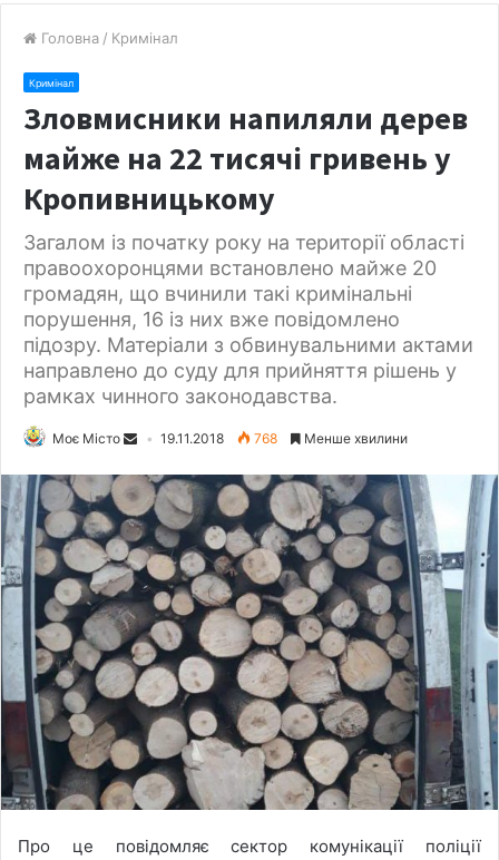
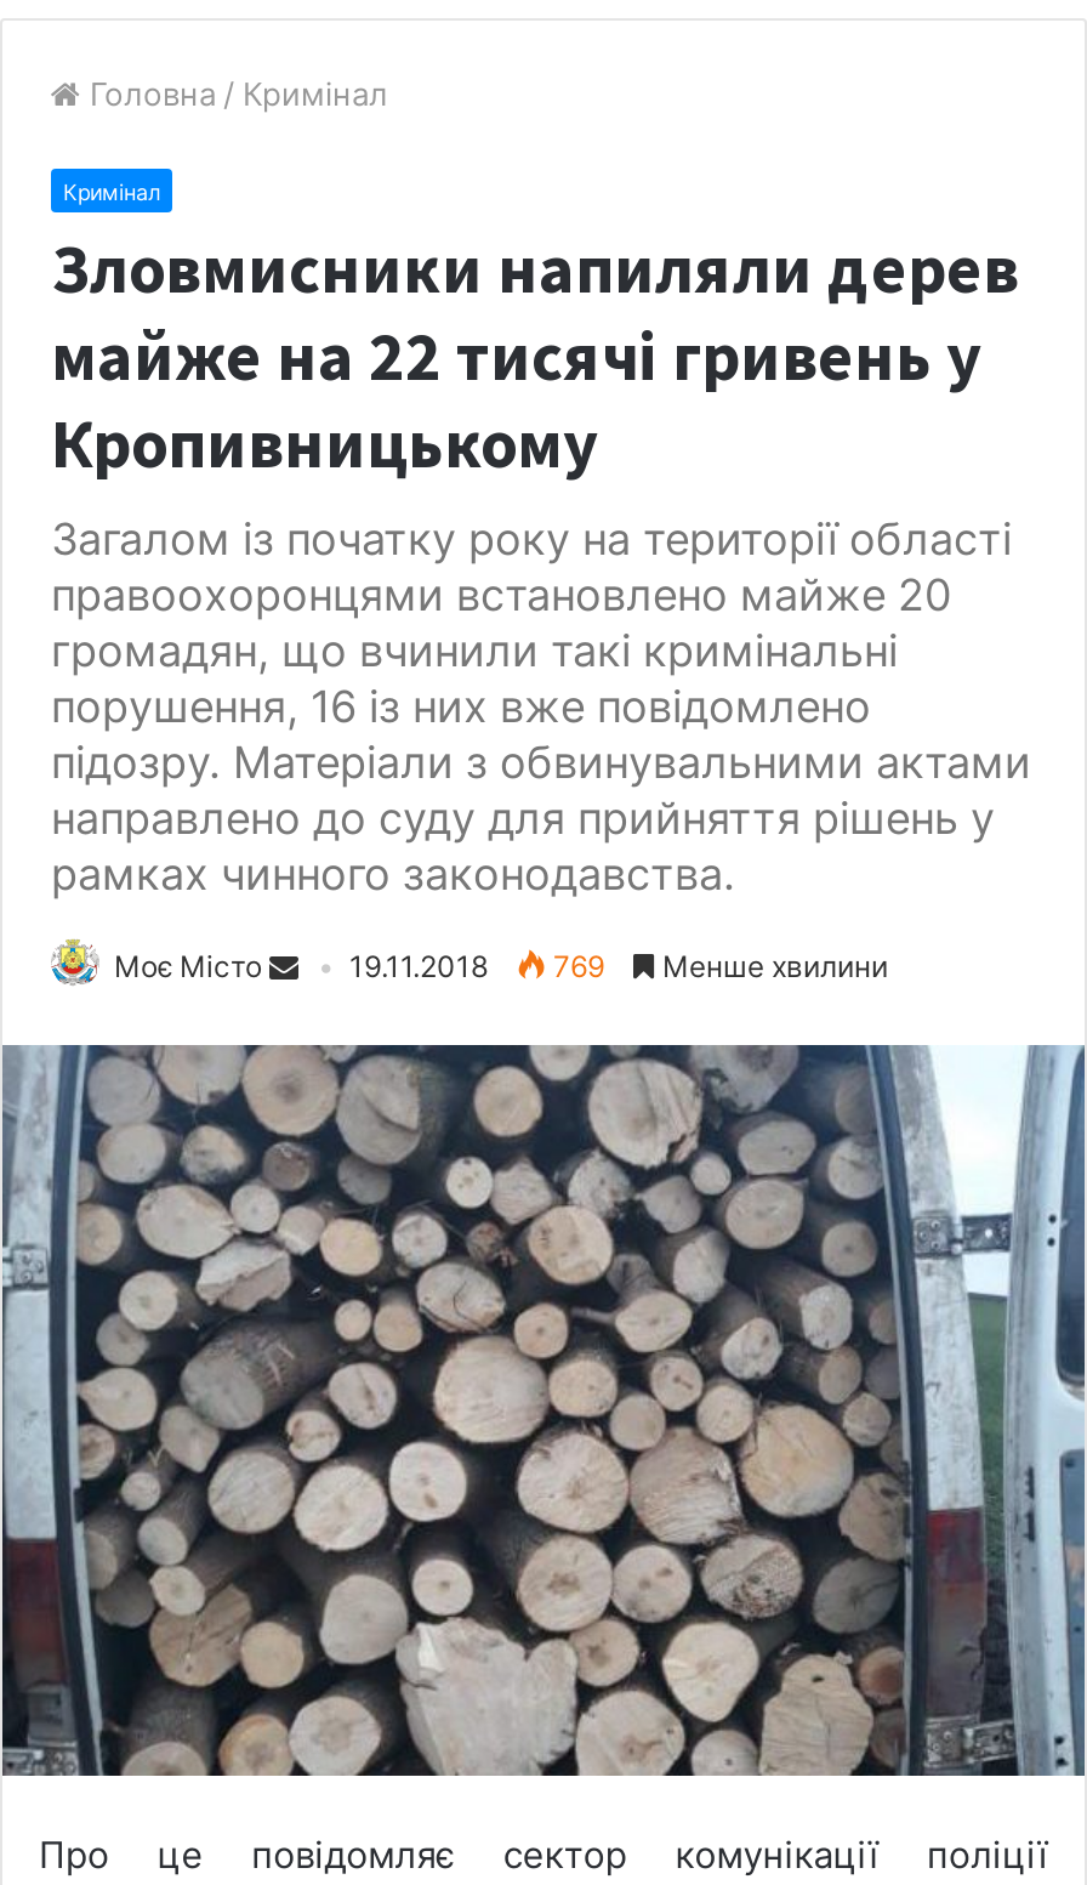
[160,430,408,446] 19.11.2018 768 Менше хвилини -> [349,947,888,984] 19.11.2018 769 Менше хвилини

